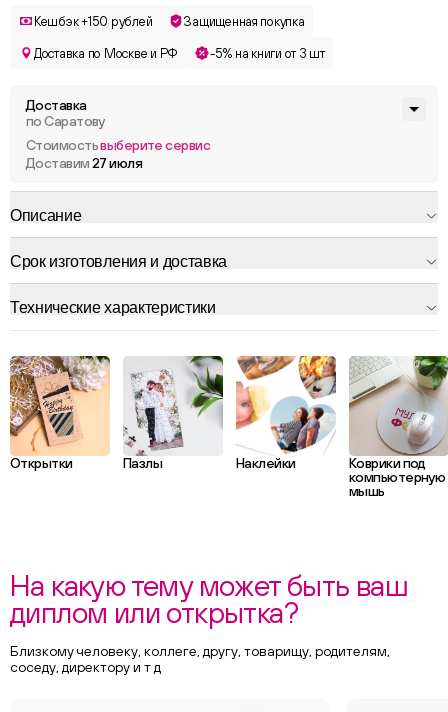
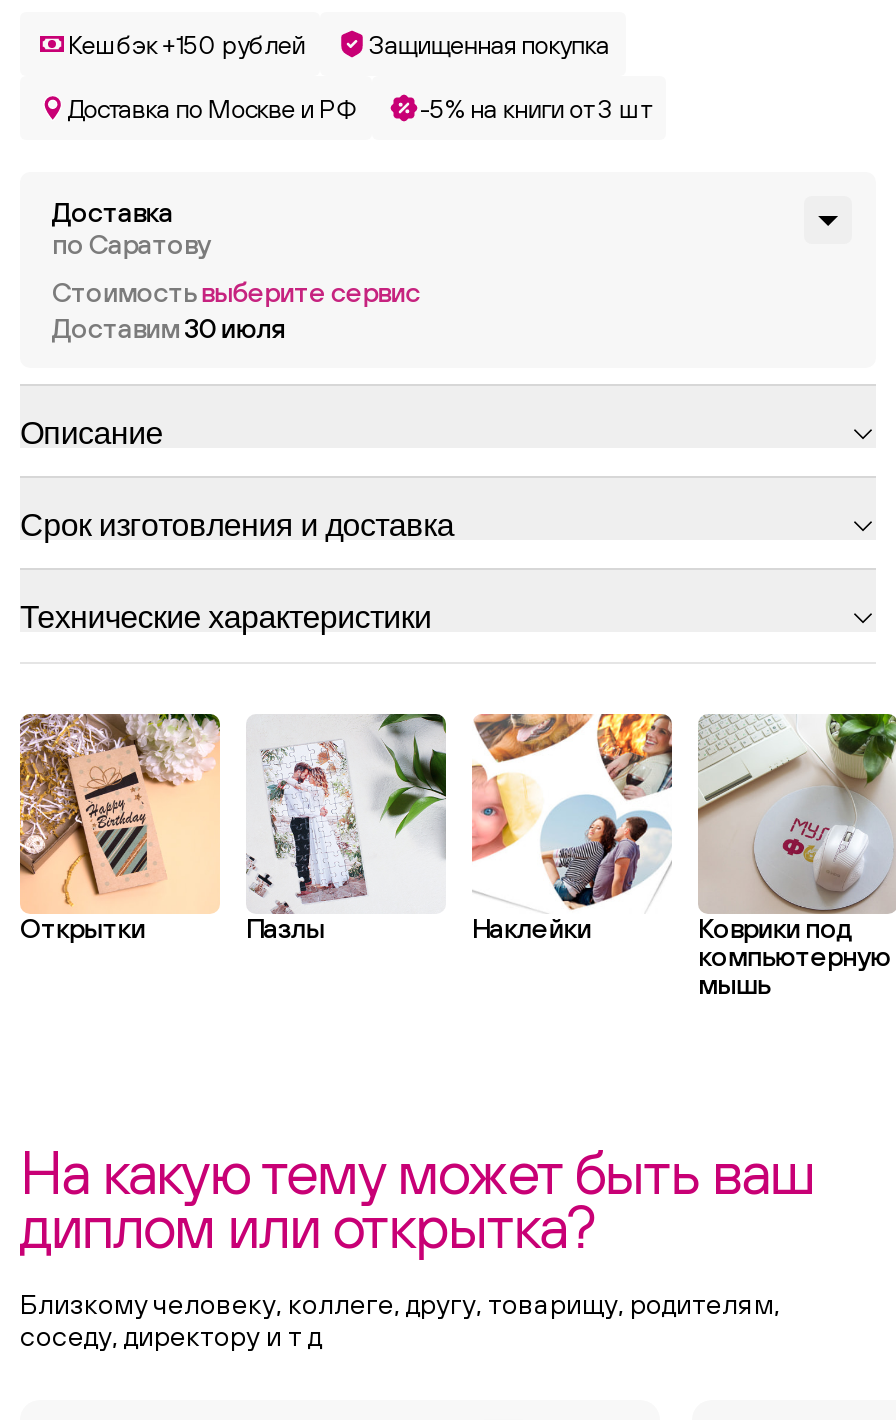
[26,155,142,171] Доставим 27 июля -> [52,312,286,344] Доставим 30 июля

